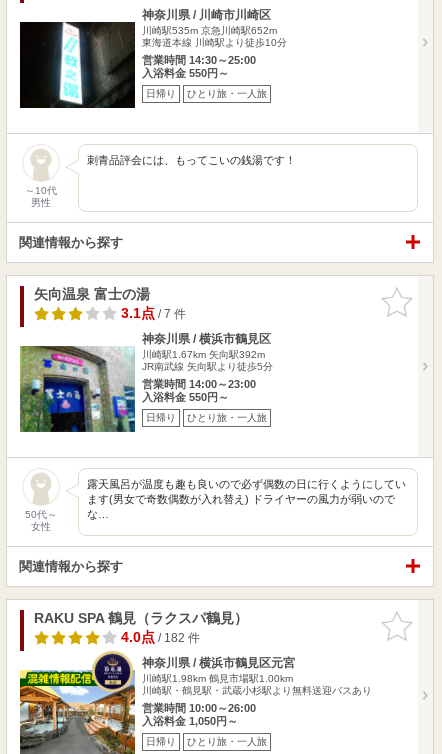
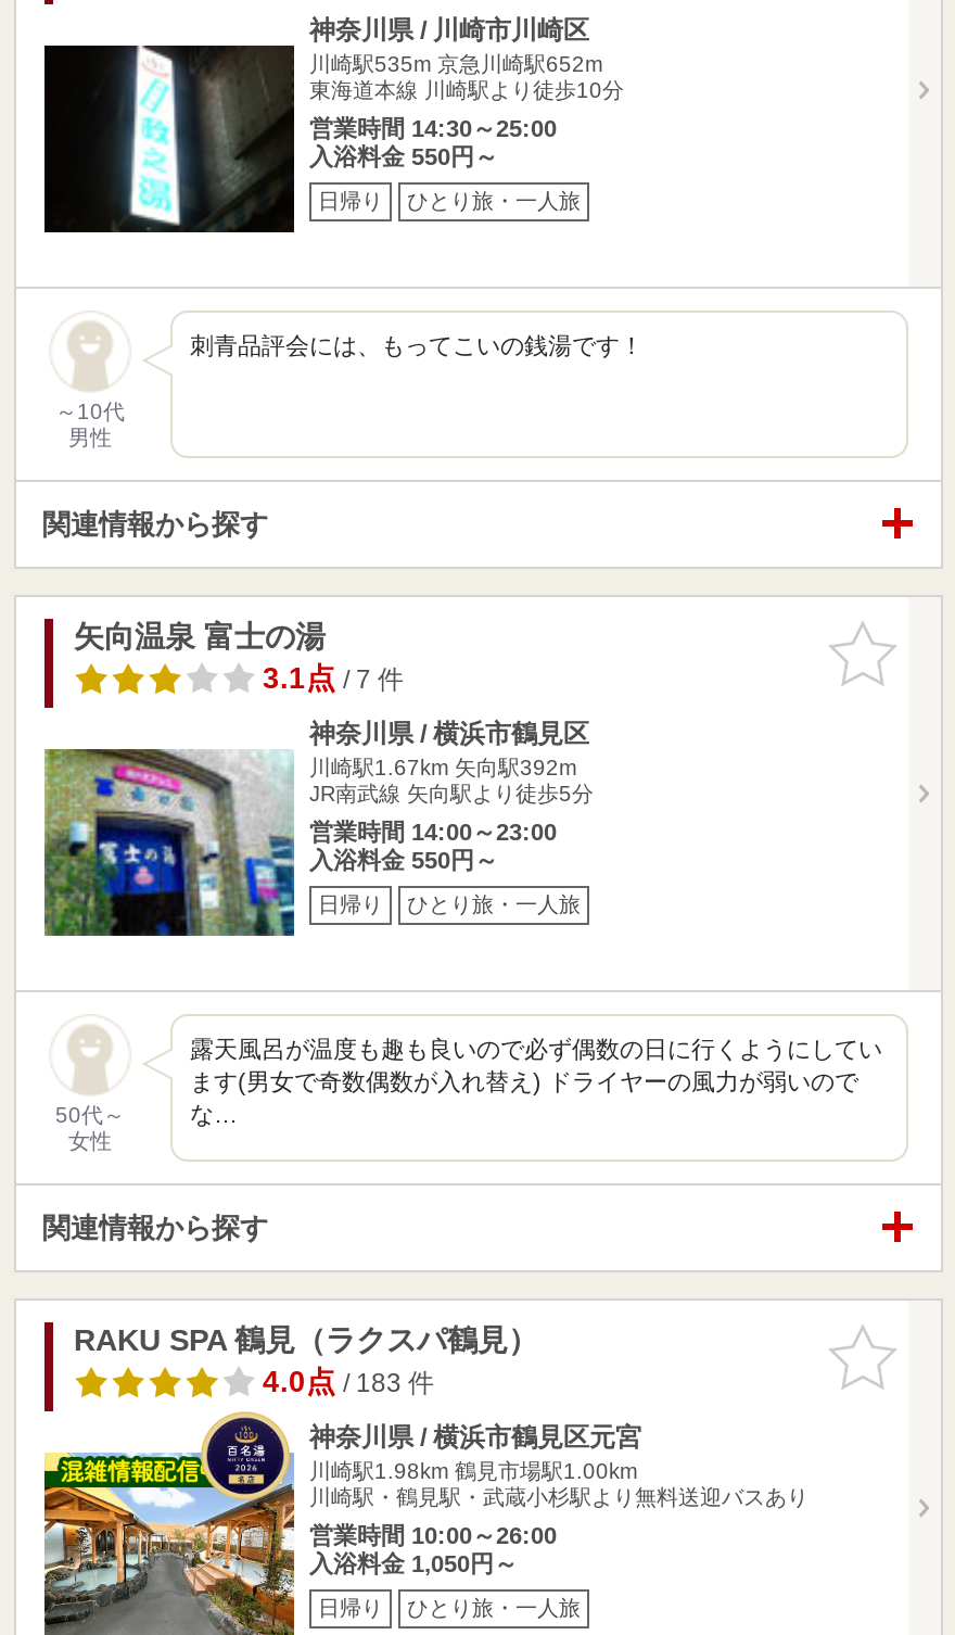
[120,630,199,645] 4.0点/ 182 件 -> [263,1365,434,1398] 4.0点/ 183 件

